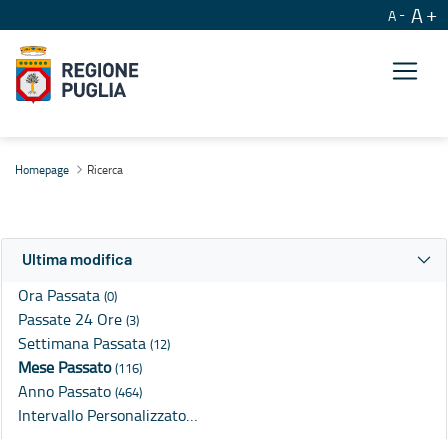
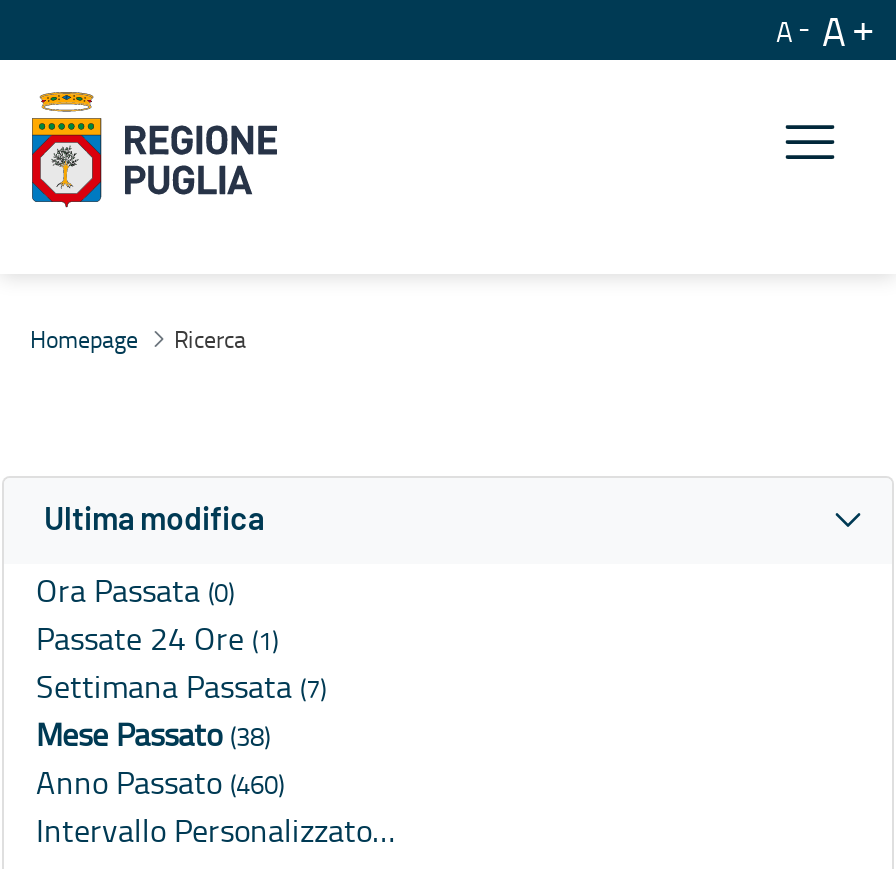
[18,308,139,330] Passate 24 Ore (3) -> [36,617,278,661] Passate 24 Ore (1)
[18,332,170,354] Settimana Passata (12) -> [36,665,326,709] Settimana Passata (7)
[18,356,142,378] Mese Passato (116) -> [36,713,270,757] Mese Passato (38)
[18,380,142,402] Anno Passato (464) -> [36,761,284,805] Anno Passato (460)

